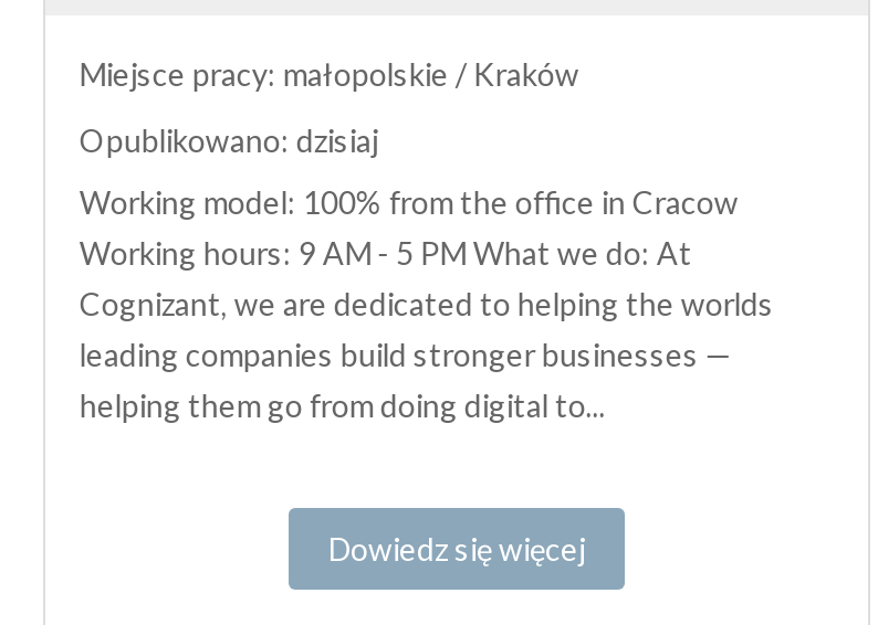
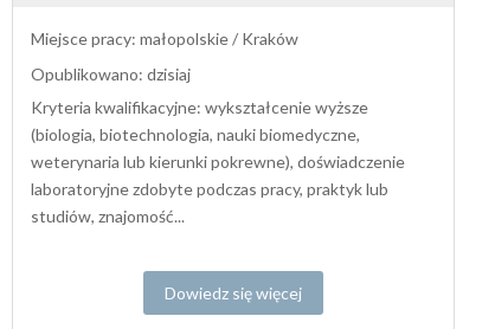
[79,184,774,425] Working model: 100% from the office in Cracow | Working hours: 9 AM - 5 PM What we do: At | Cognizant, we are dedicated to helping the worlds | leading companies build stronger businesses — | helping them go from doing digital to... -> [31,98,405,227] Kryteria kwalifikacyjne: wykształcenie wyższe | (biologia, biotechnologia, nauki biomedyczne, | weterynaria lub kierunki pokrewne), doświadczenie | laboratoryjne zdobyte podczas pracy, praktyk lub | studiów, znajomość...

